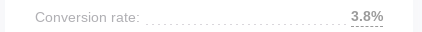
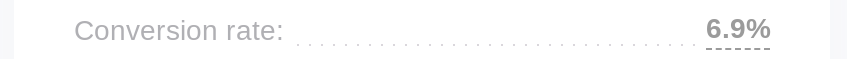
[351,8,383,24] 3.8% -> [706,12,770,44] 6.9%

